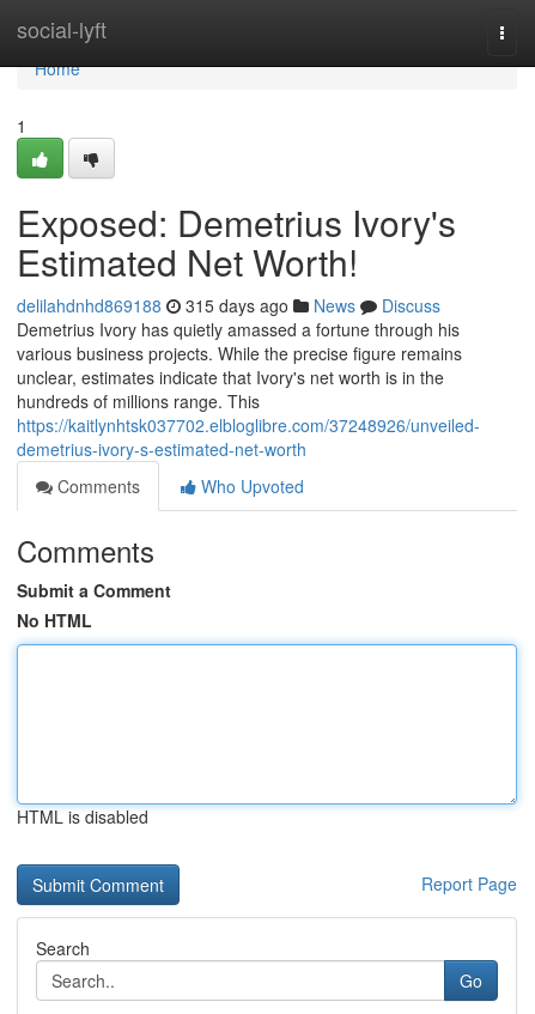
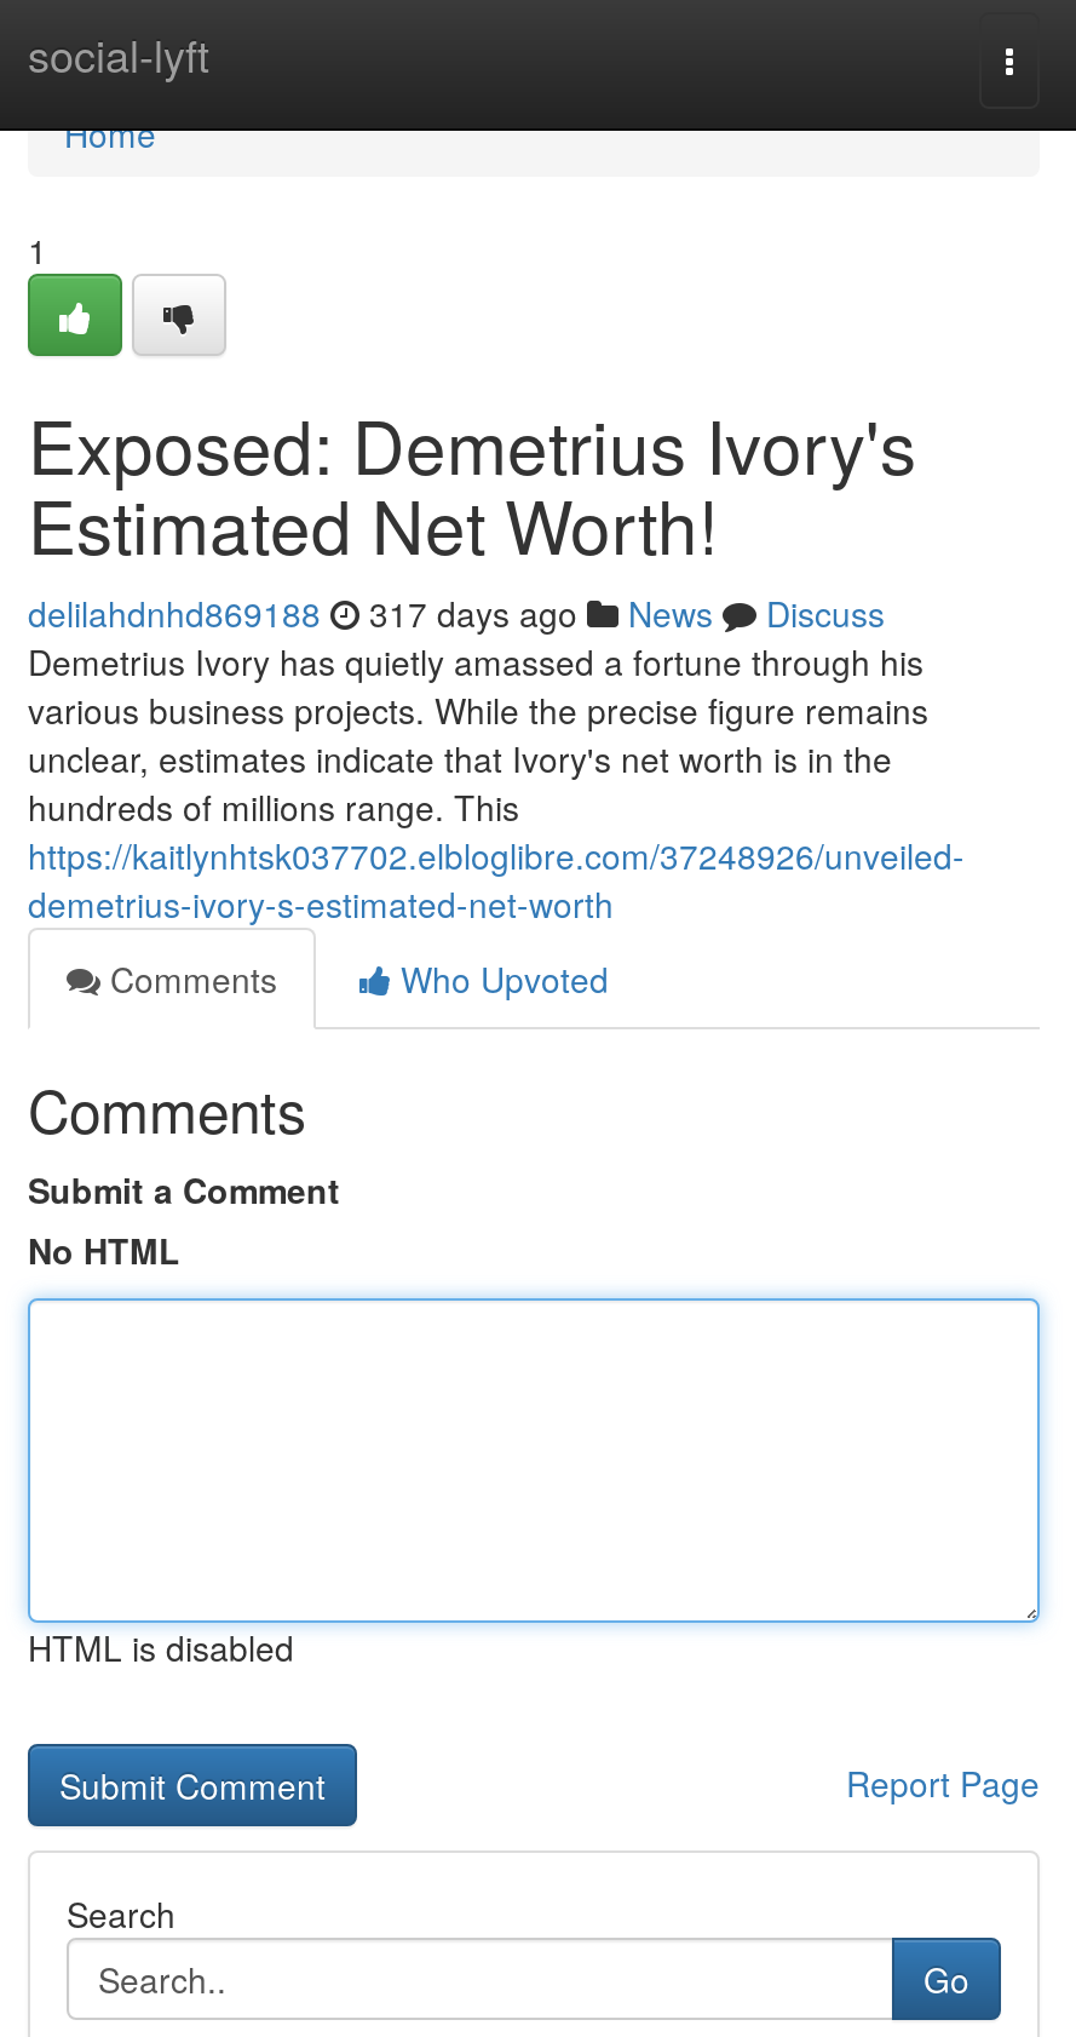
[17,293,440,317] delilahdnhd869188 315 days ago News Discuss -> [28,589,885,637] delilahdnhd869188 317 days ago News Discuss

